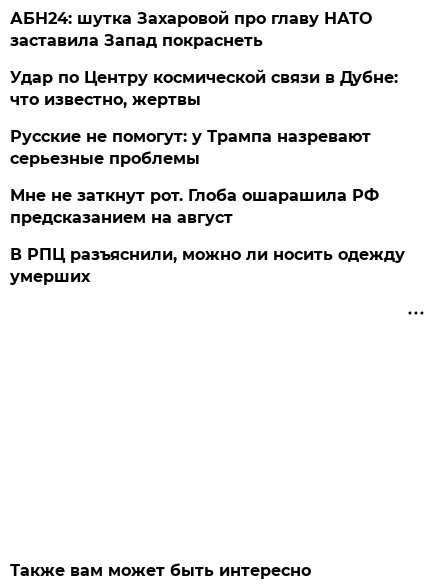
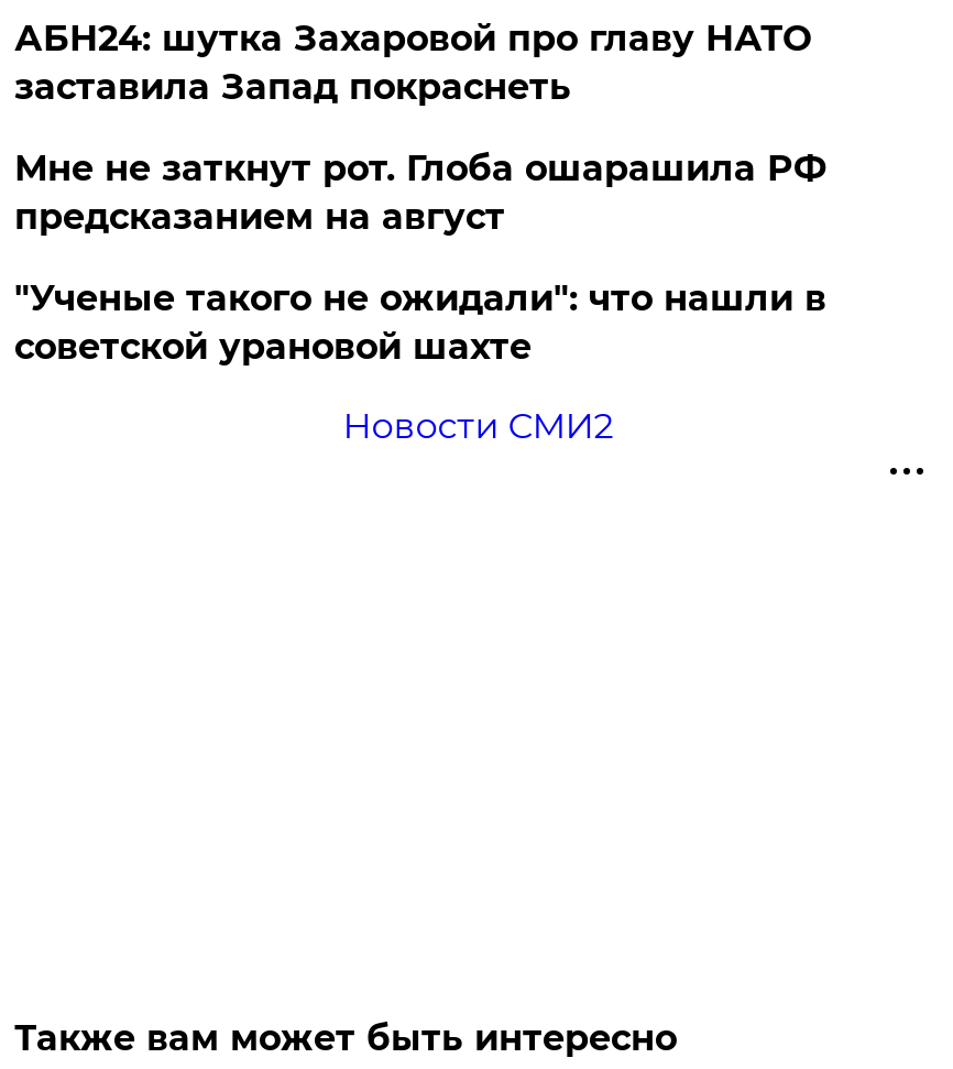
[10,68,398,168] Удар по Центру космической связи в Дубне: | что известно, жертвы | Русские не помогут: у Трампа назревают | серьезные проблемы -> none
moved [10,186,379,227] -> [14,148,826,238]: Мне не заткнут рот. Глоба ошарашила РФ | предсказанием на август
[10,245,405,286] В РПЦ разъяснили, можно ли носить одежду | умерших -> [14,277,826,447] "Ученые такого не ожидали": что нашли в | советской урановой шахте | Новости СМИ2

